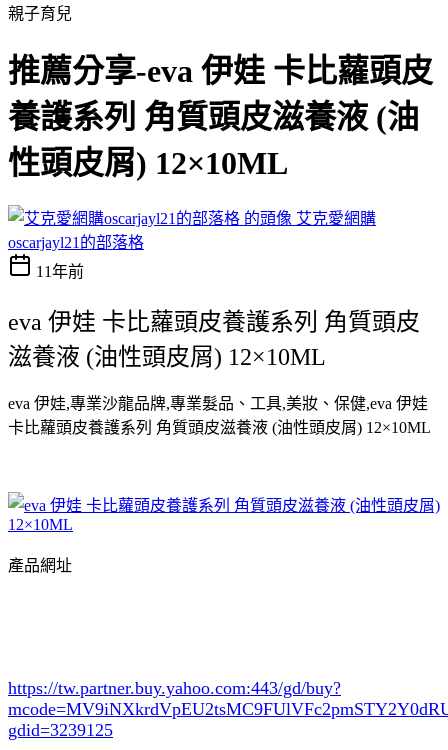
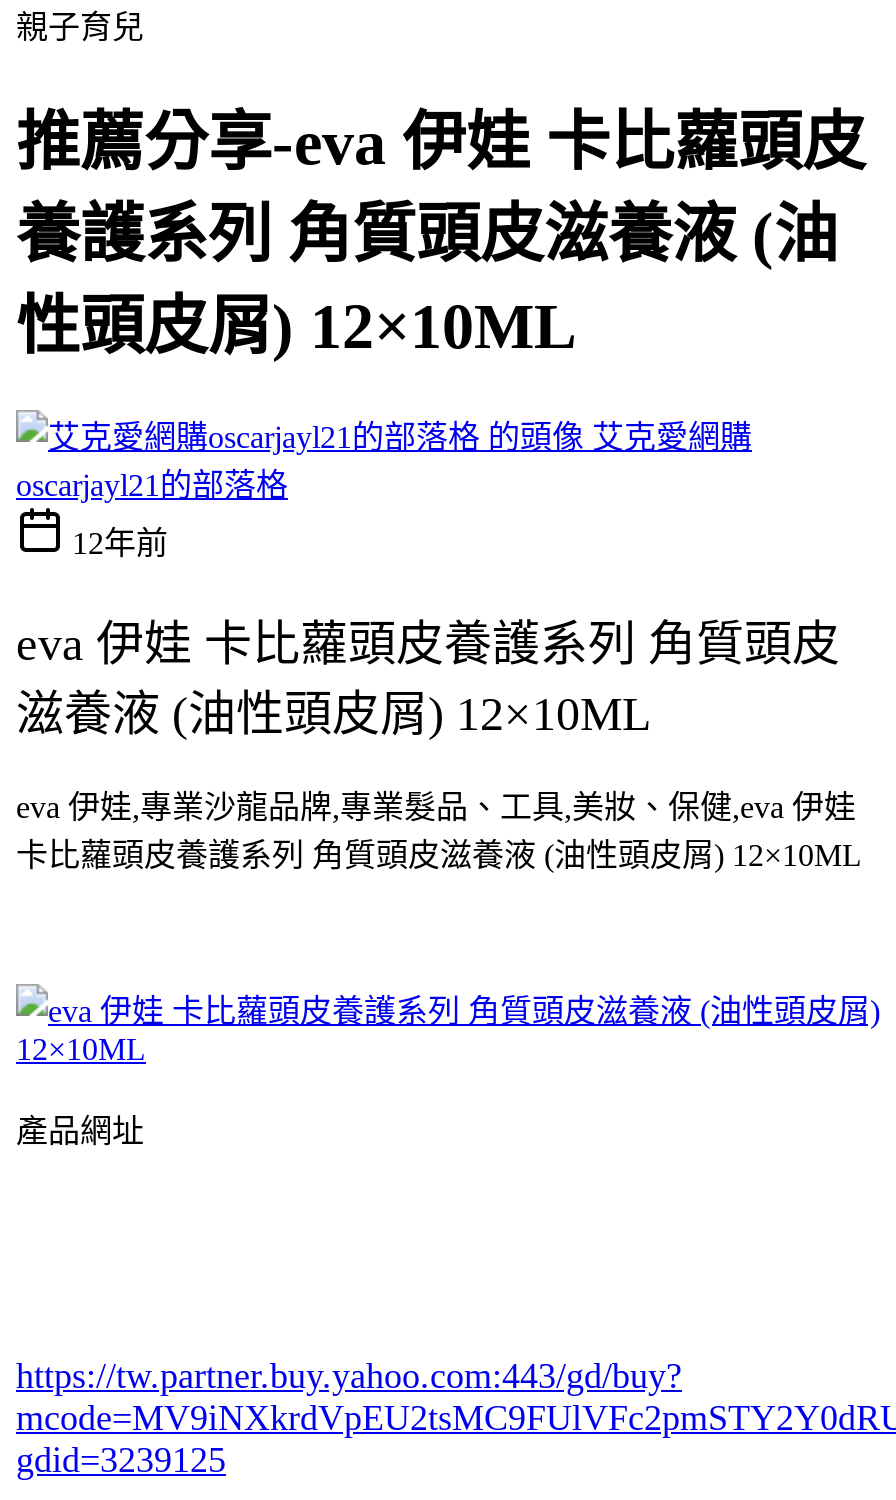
[36,263,84,280] 11年前 -> [72,526,168,560] 12年前

